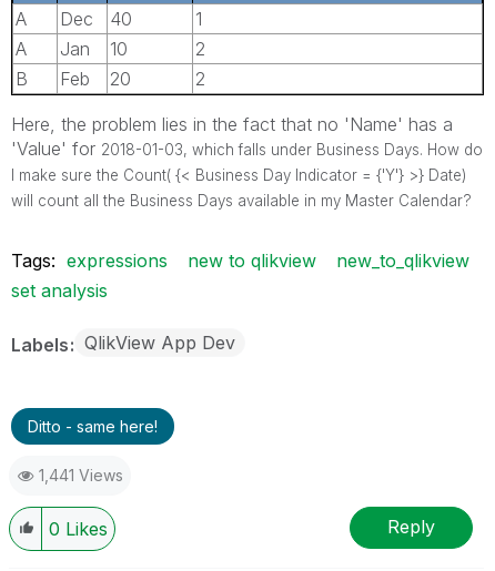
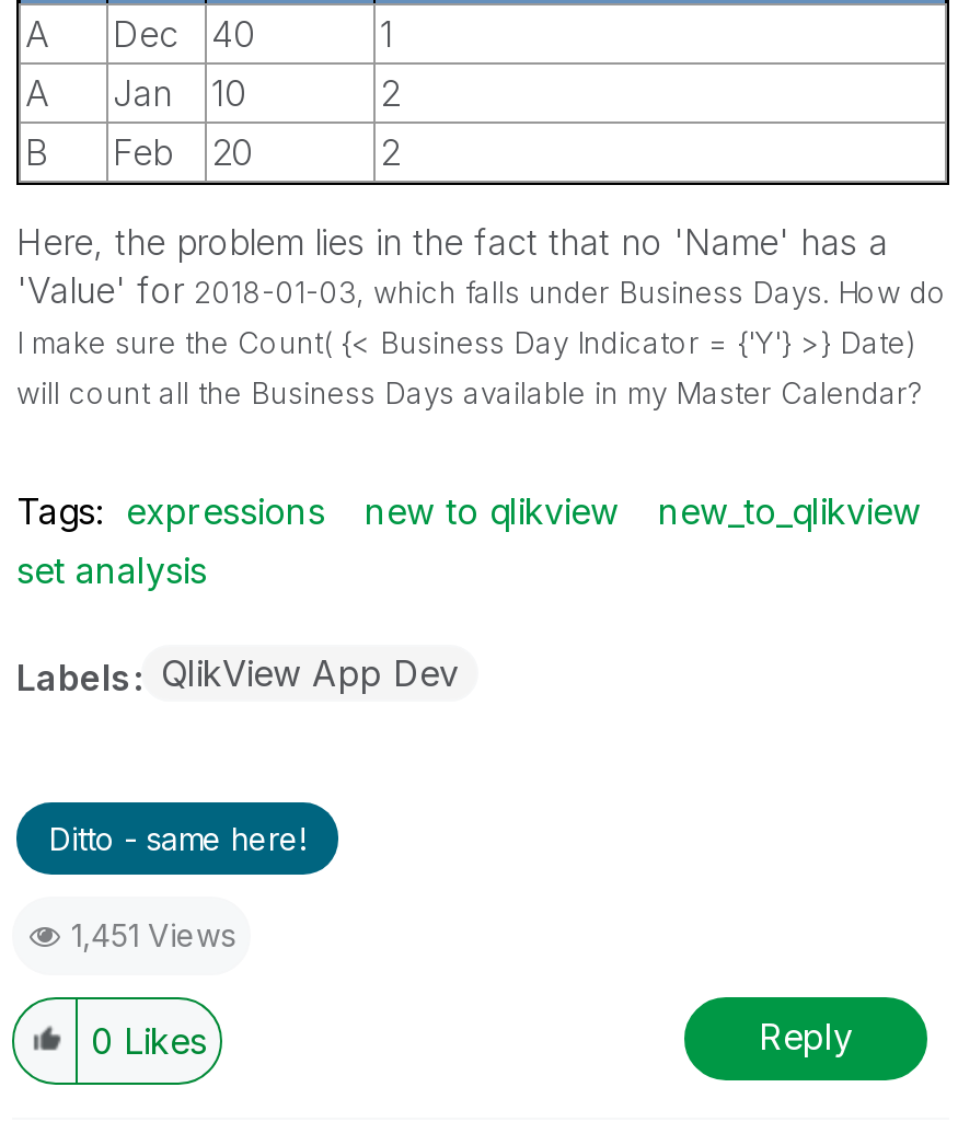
[39,465,123,484] 1,441 Views -> [71,915,235,952] 1,451 Views

